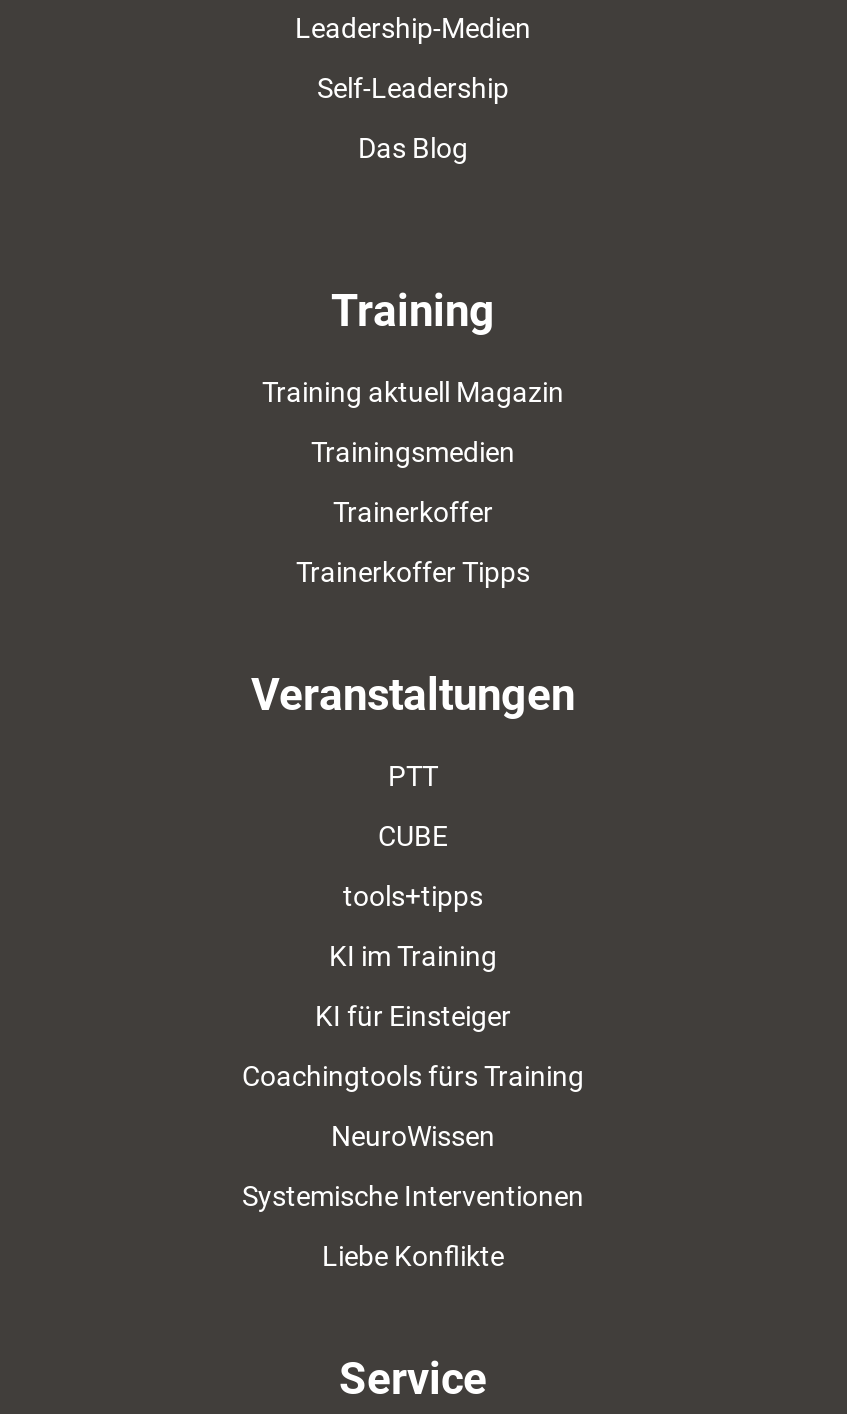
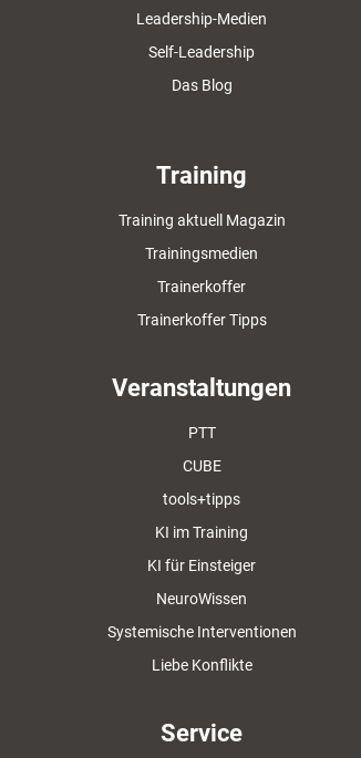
[242,1060,584,1092] Coachingtools fürs Training -> none

